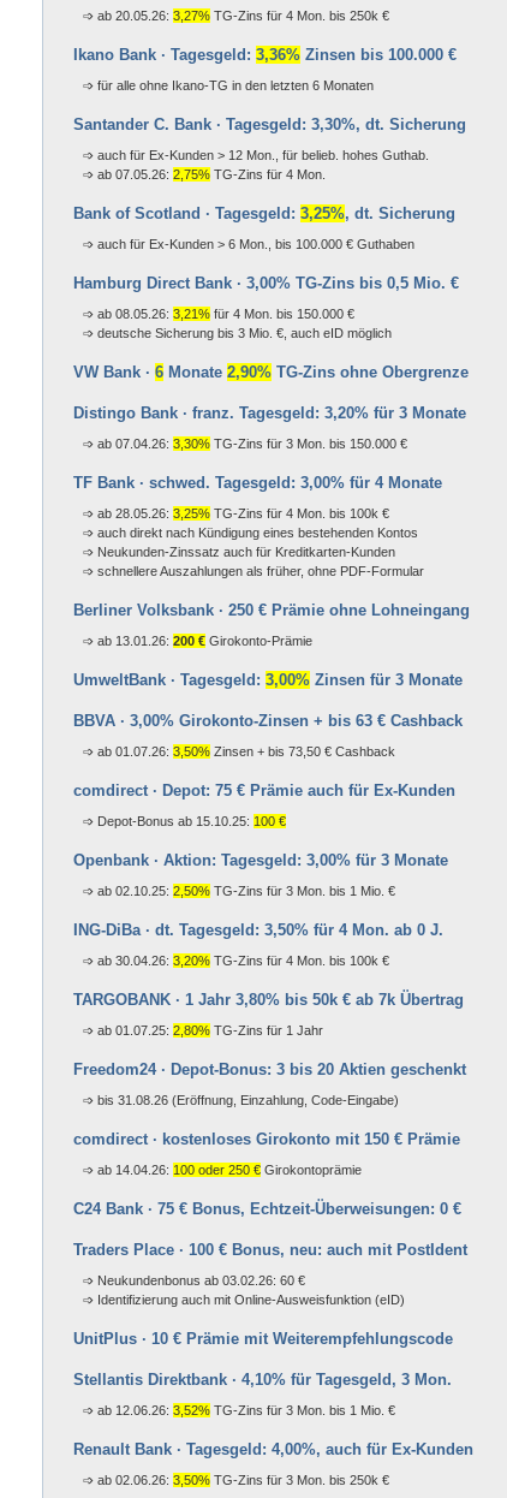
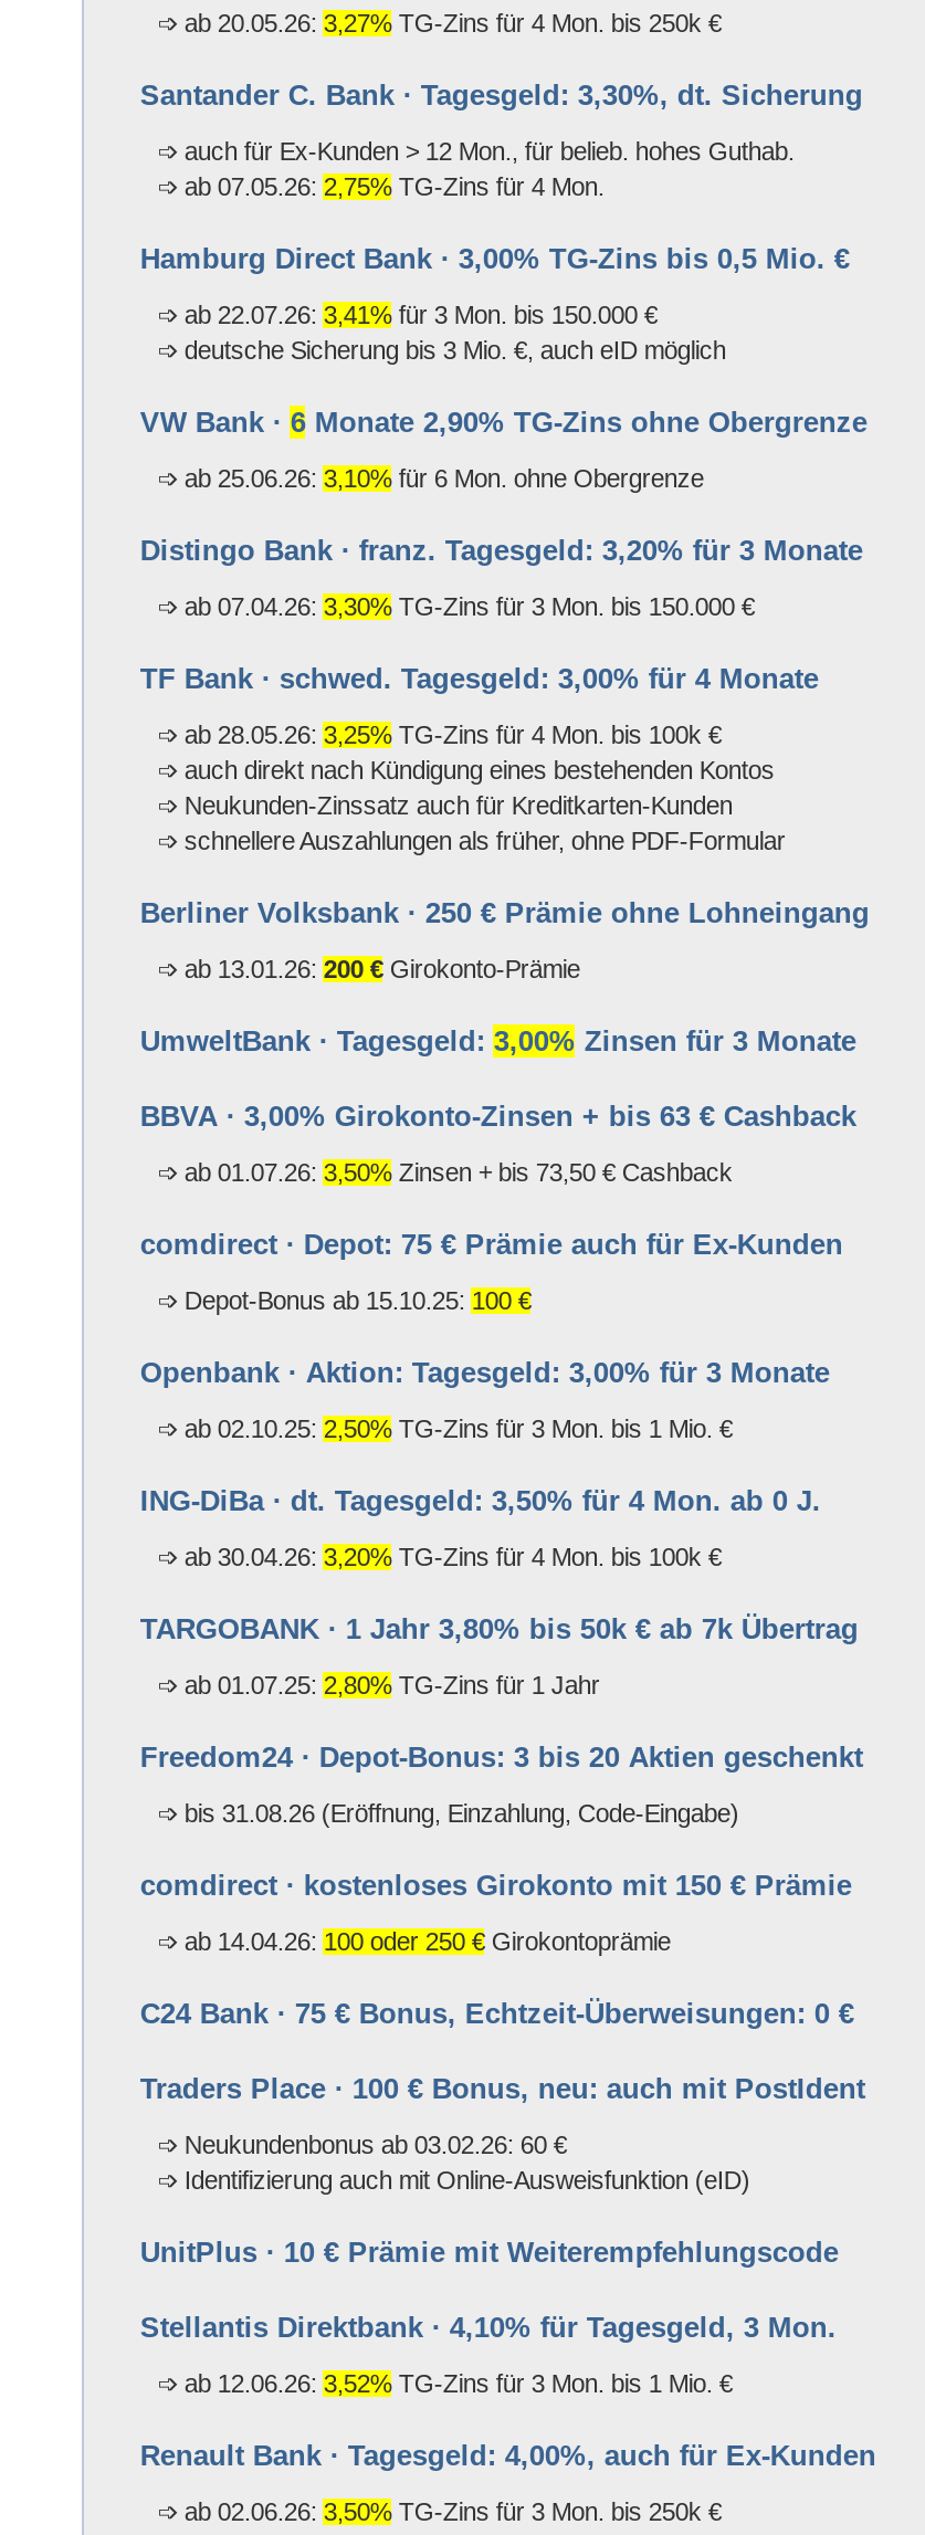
[74,46,457,93] Ikano Bank · Tagesgeld: 3,36% Zinsen bis 100.000 € | für alle ohne Ikano-TG in den letzten 6 Monaten -> none
[74,204,456,251] Bank of Scotland · Tagesgeld: 3,25%, dt. Sicherung | auch für Ex-Kunden > 6 Mon., bis 100.000 € Guthaben -> none
moved [74,274,459,292] -> [140,242,850,275]: Hamburg Direct Bank · 3,00% TG-Zins bis 0,5 Mio. €
[98,307,355,321] ab 08.05.26: 3,21% für 4 Mon. bis 150.000 € -> [184,302,657,328] ab 22.07.26: 3,41% für 3 Mon. bis 150.000 €
moved [74,326,469,381] -> [140,337,867,439]: deutsche Sicherung bis 3 Mio. €, auch eID möglich | VW Bank · 6 Monate 2,90% TG-Zins ohne Obergrenze
none -> [184,465,704,492] ab 25.06.26: 3,10% für 6 Mon. ohne Obergrenze

